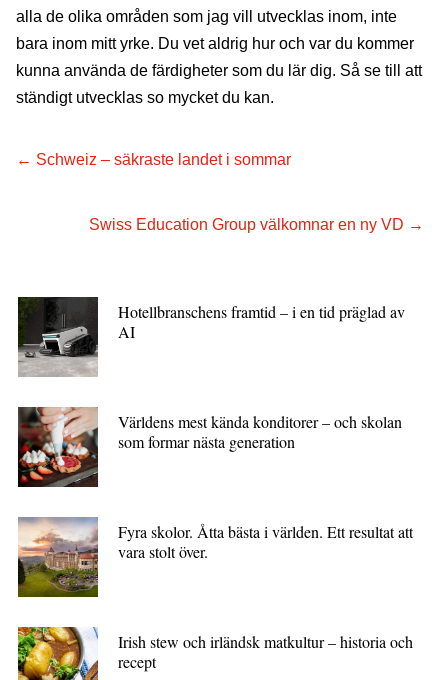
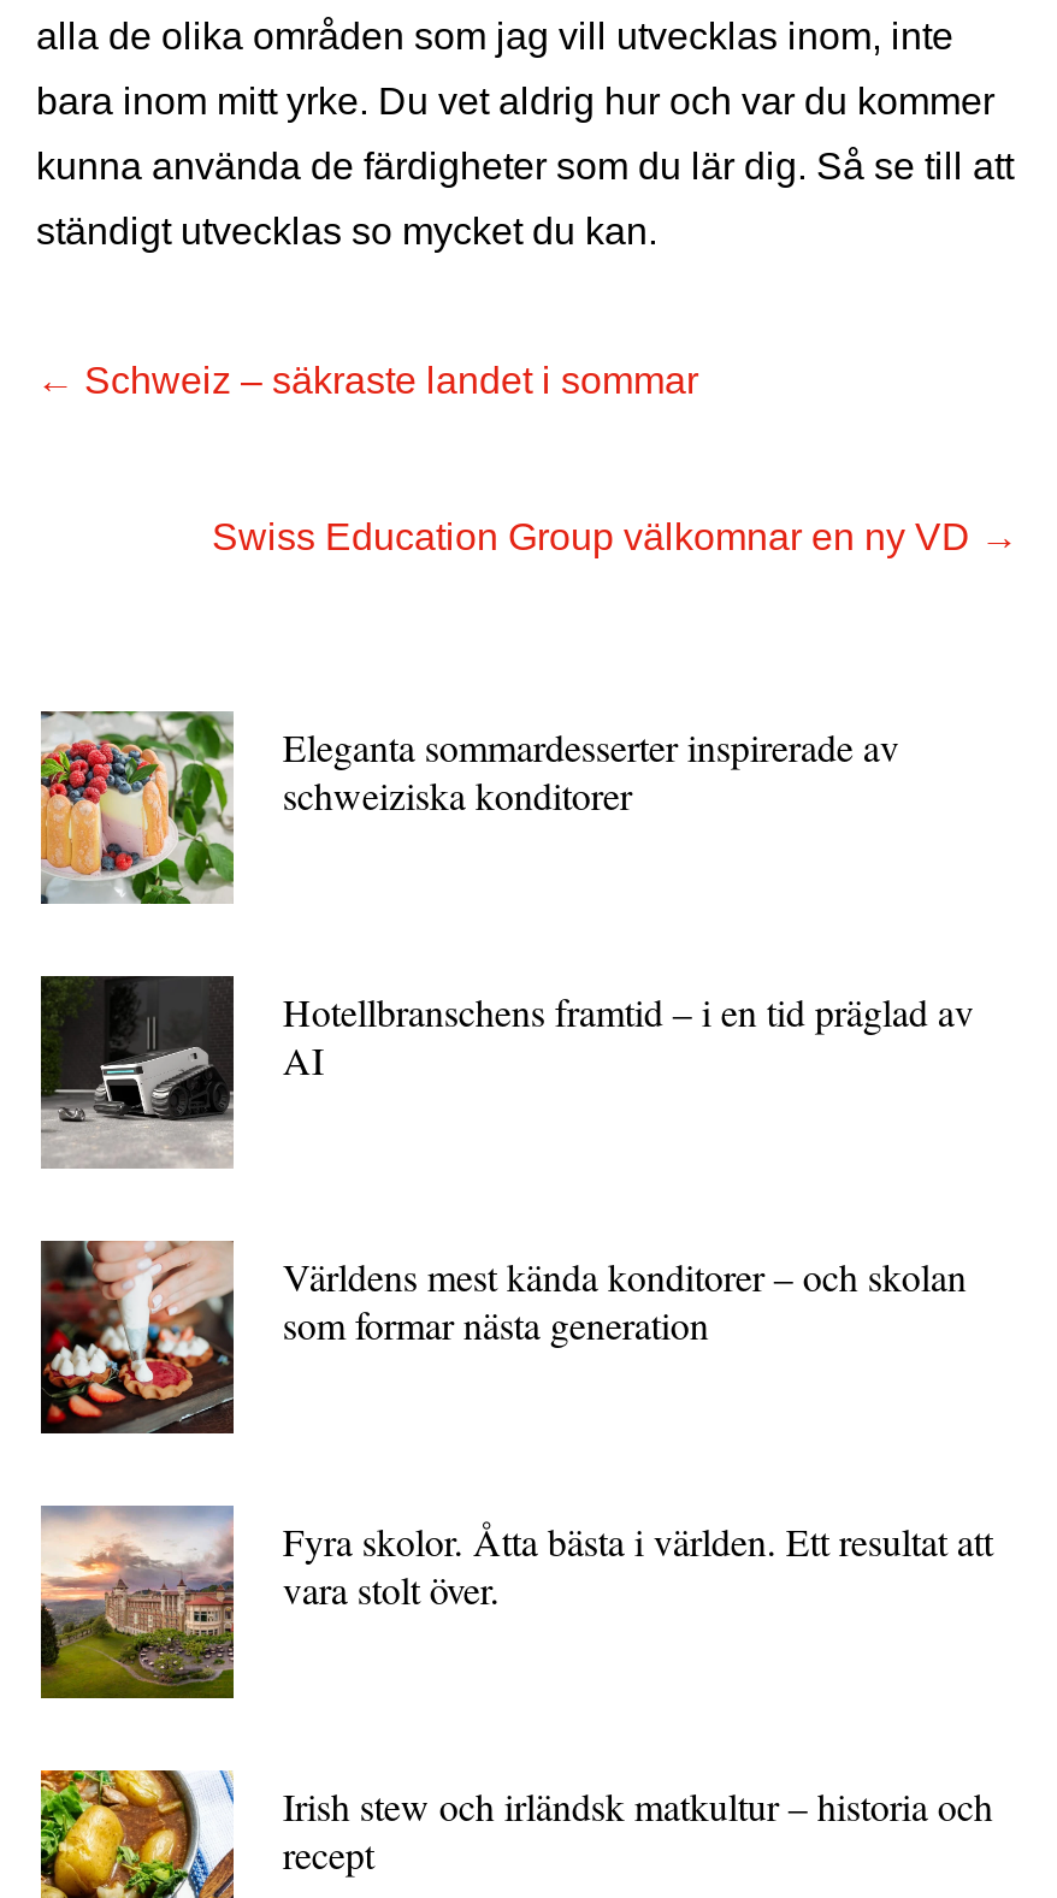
none -> [39,709,899,906] [image] | Eleganta sommardesserter inspirerade av | schweiziska konditorer

